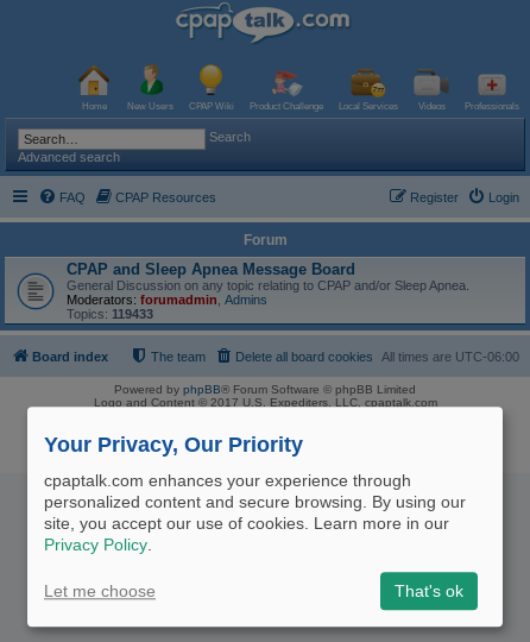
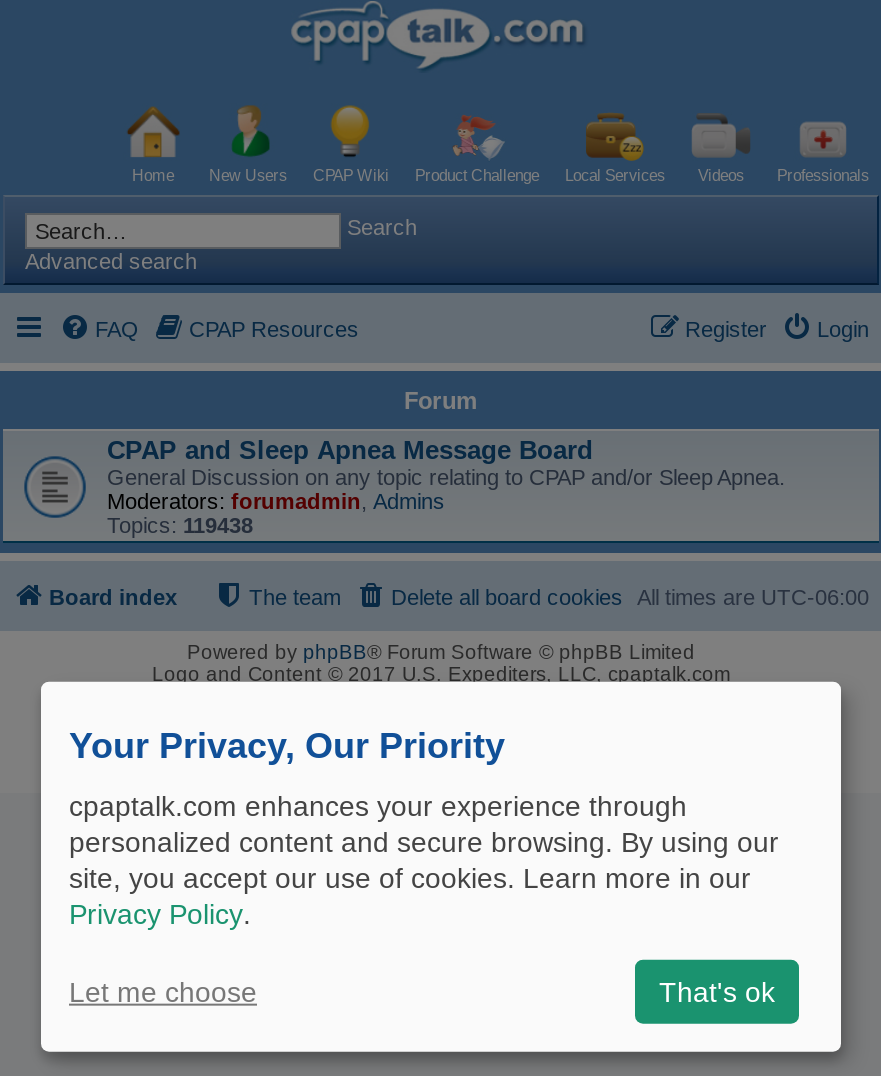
[67,306,153,320] Topics: 119433 -> [107,512,253,536] Topics: 119438

